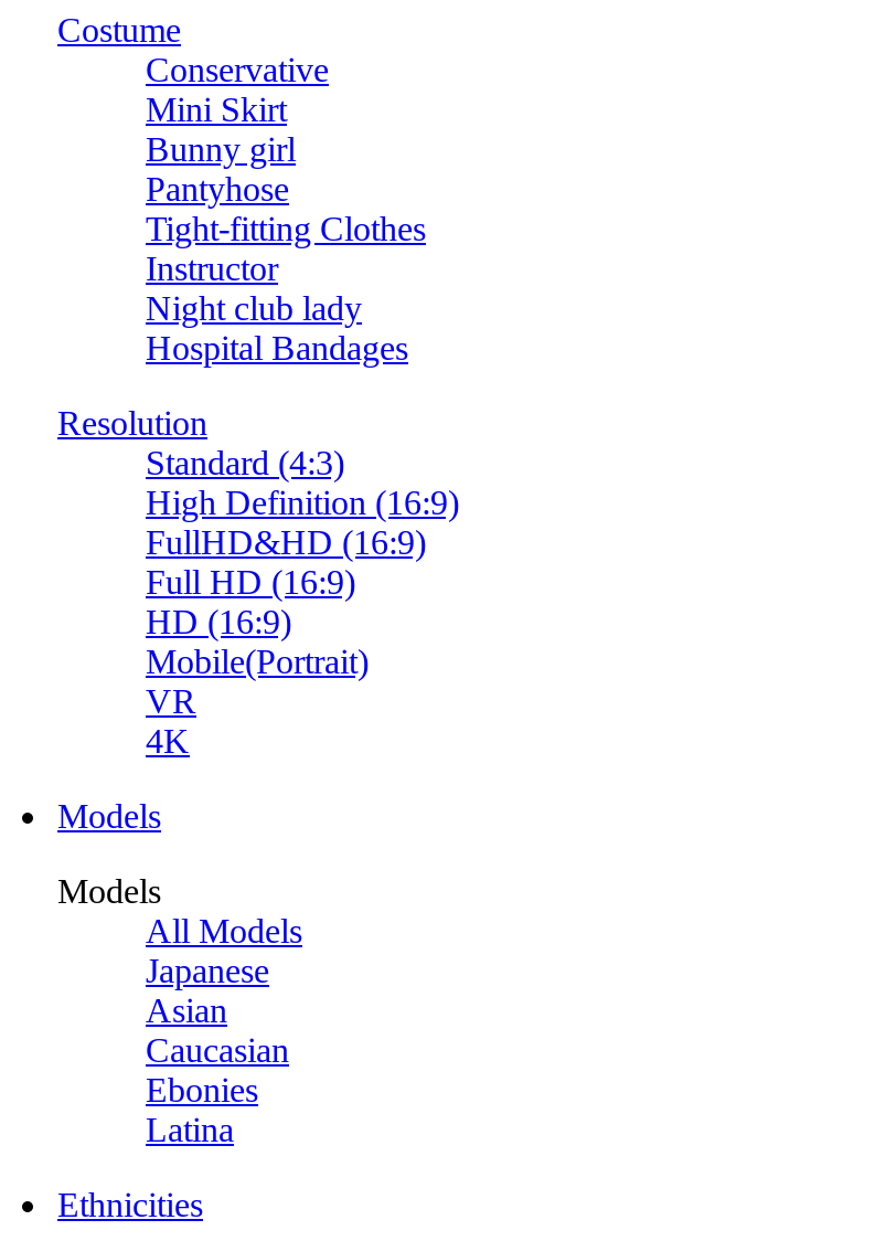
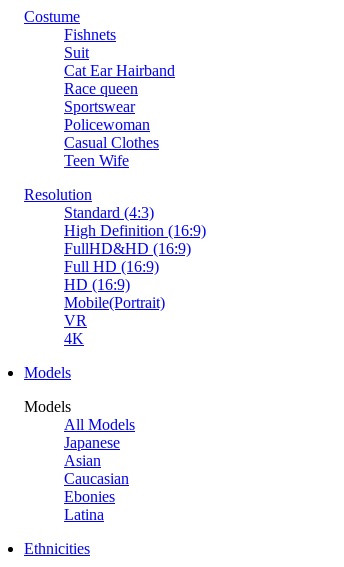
[146,52,426,368] Conservative | Mini Skirt | Bunny girl | Pantyhose | Tight-fitting Clothes | Instructor | Night club lady | Hospital Bandages -> [64,26,175,169] Fishnets | Suit | Cat Ear Hairband | Race queen | Sportswear | Policewoman | Casual Clothes | Teen Wife

